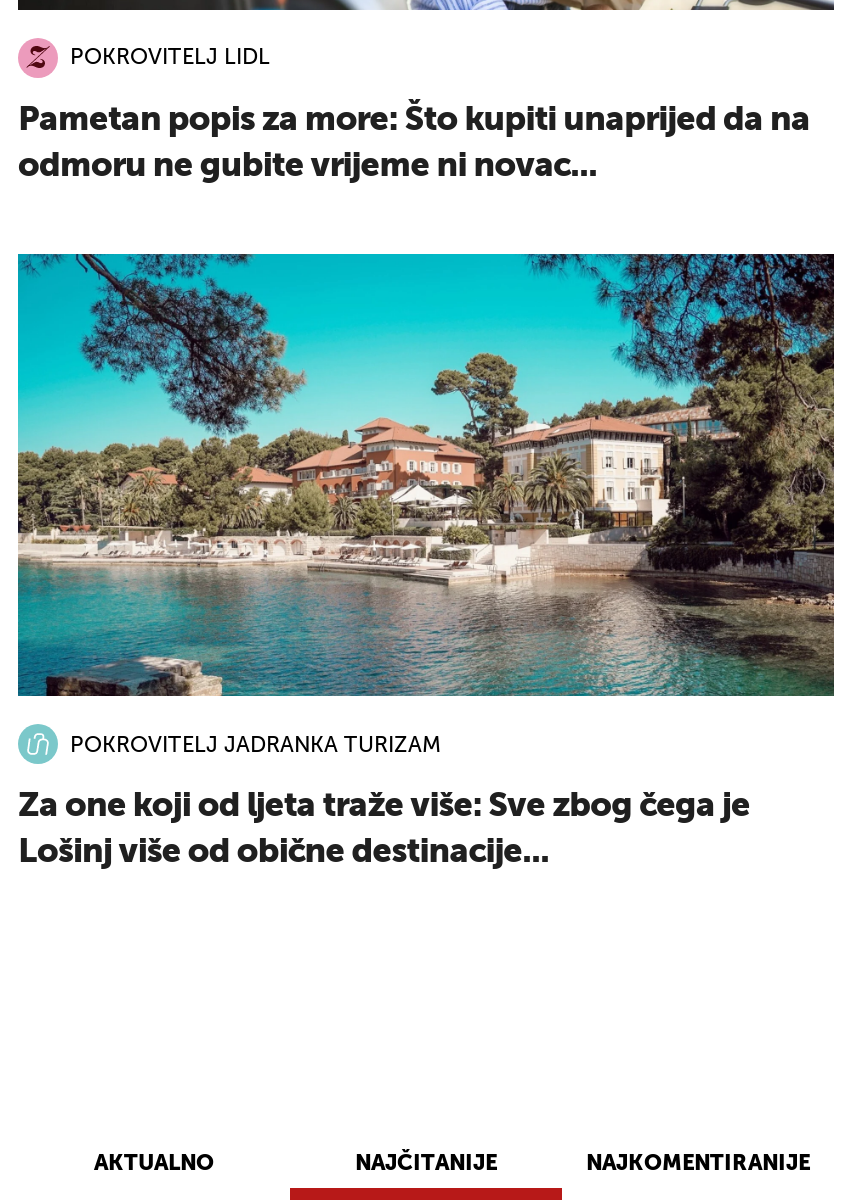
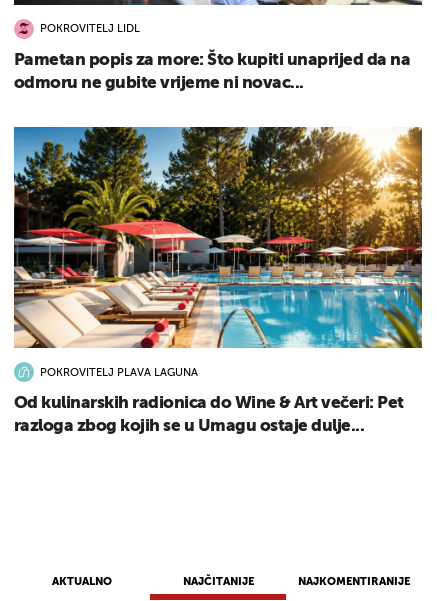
[16,252,836,757] [image] | POKROVITELJ JADRANKA TURIZAM -> [13,126,423,379] [image] | POKROVITELJ PLAVA LAGUNA
[18,790,750,870] Za one koji od ljeta traže više: Sve zbog čega je | Lošinj više od obične destinacije... -> [14,395,403,435] Od kulinarskih radionica do Wine & Art večeri: Pet | razloga zbog kojih se u Umagu ostaje dulje...

